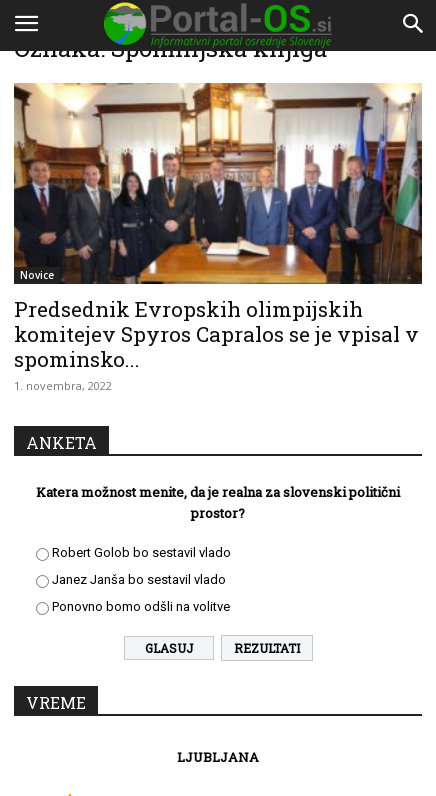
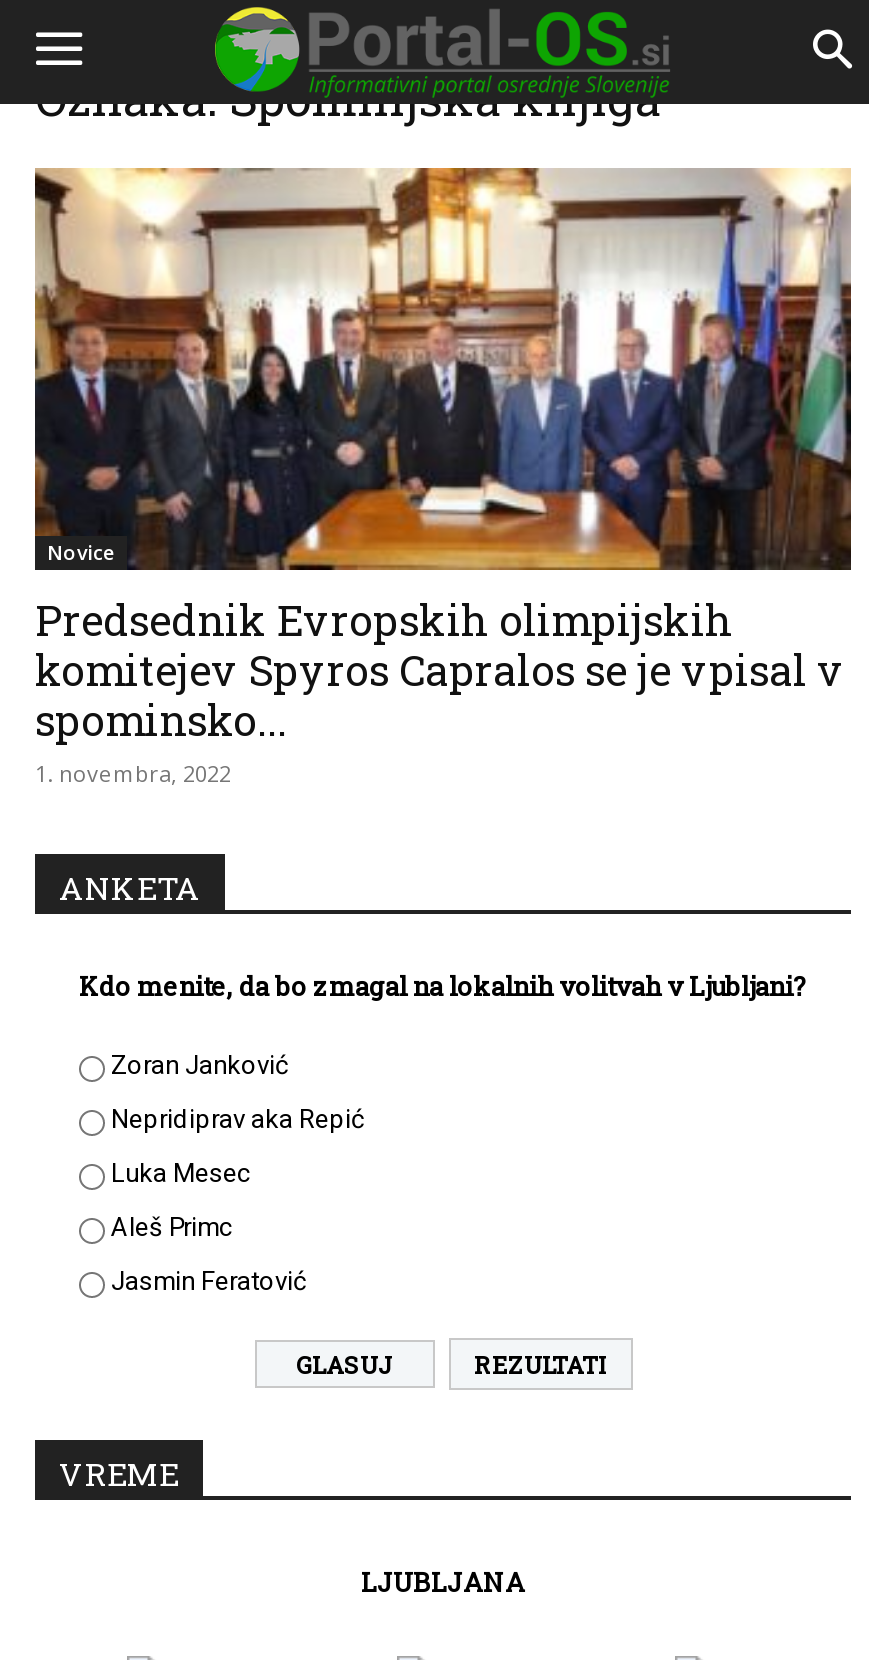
[36,483,400,614] Katera možnost menite, da je realna za slovenski politični | prostor? | Robert Golob bo sestavil vlado | Janez Janša bo sestavil vlado | Ponovno bomo odšli na volitve -> [79,969,807,1297] Kdo menite, da bo zmagal na lokalnih volitvah v Ljubljani? | Zoran Janković | Nepridiprav aka Repić | Luka Mesec | Aleš Primc | Jasmin Feratović

